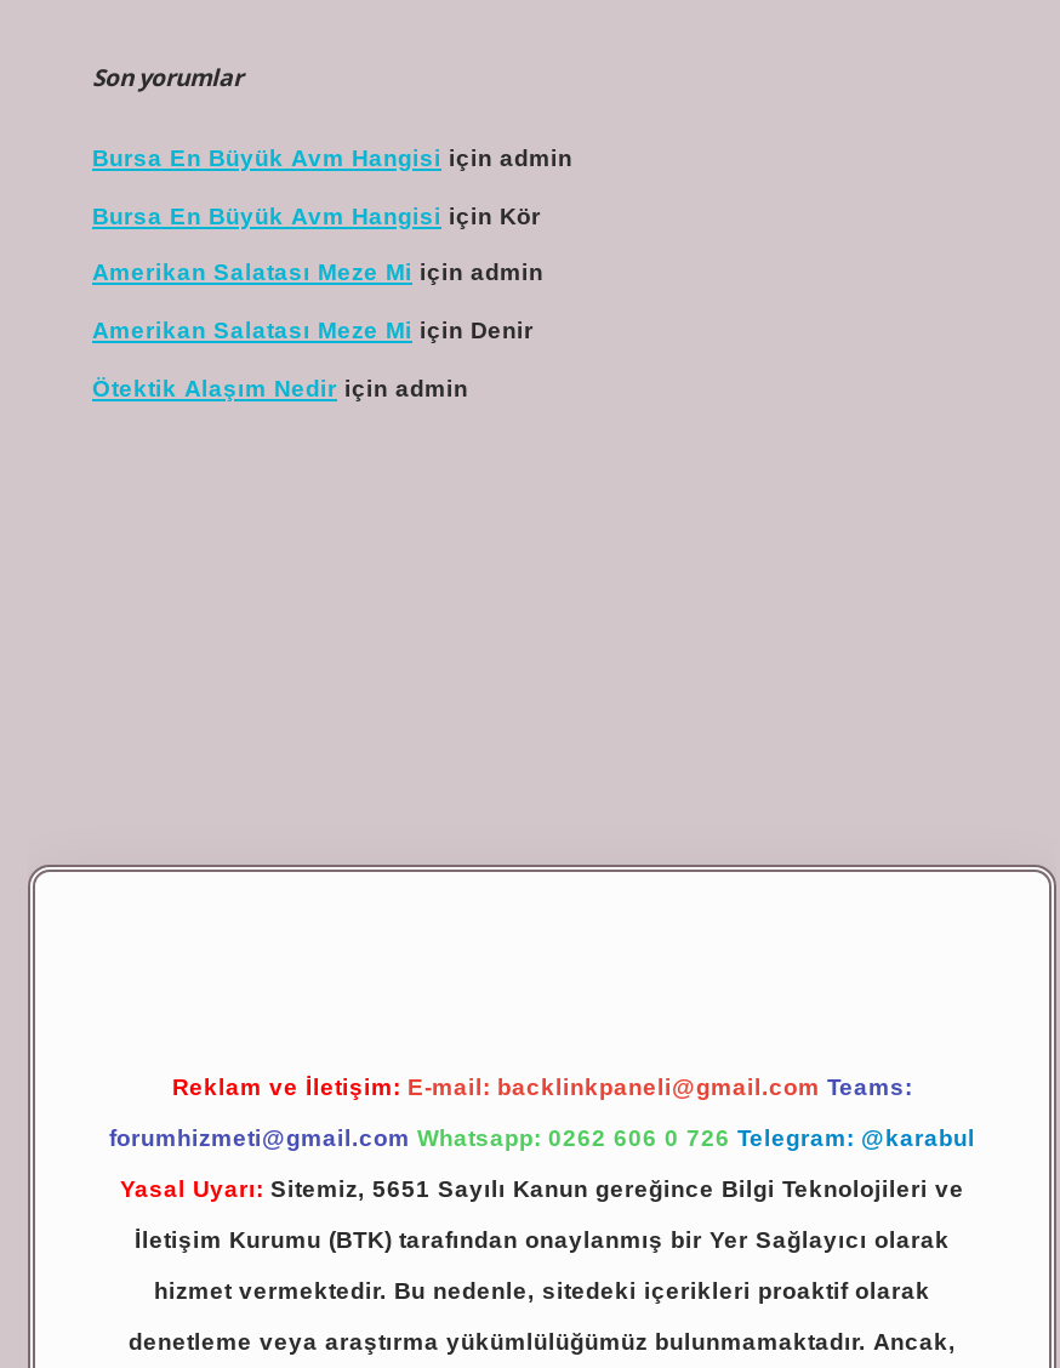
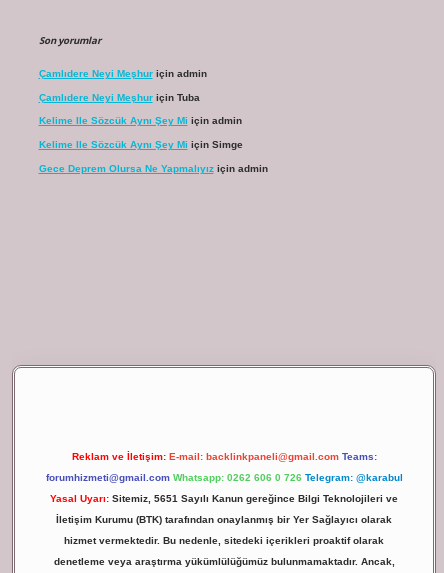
[92,145,572,171] Bursa En Büyük Avm Hangisi için admin -> [38,68,206,79] Çamlıdere Neyi Meşhur için admin
[92,202,541,229] Bursa En Büyük Avm Hangisi için Kör -> [38,92,199,103] Çamlıdere Neyi Meşhur için Tuba
[92,259,543,286] Amerikan Salatası Meze Mi için admin -> [38,115,241,126] Kelime Ile Sözcük Aynı Şey Mi için admin
[92,317,534,343] Amerikan Salatası Meze Mi için Denir -> [38,139,242,150] Kelime Ile Sözcük Aynı Şey Mi için Simge
[92,374,468,400] Ötektik Alaşım Nedir için admin -> [38,162,267,173] Gece Deprem Olursa Ne Yapmalıyız için admin

